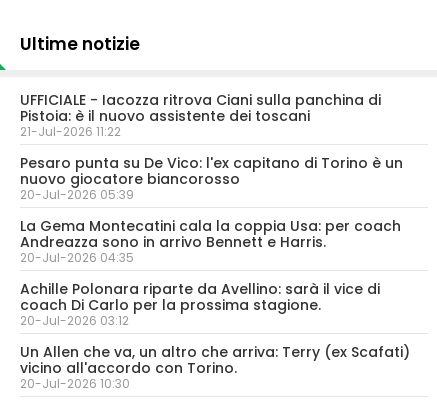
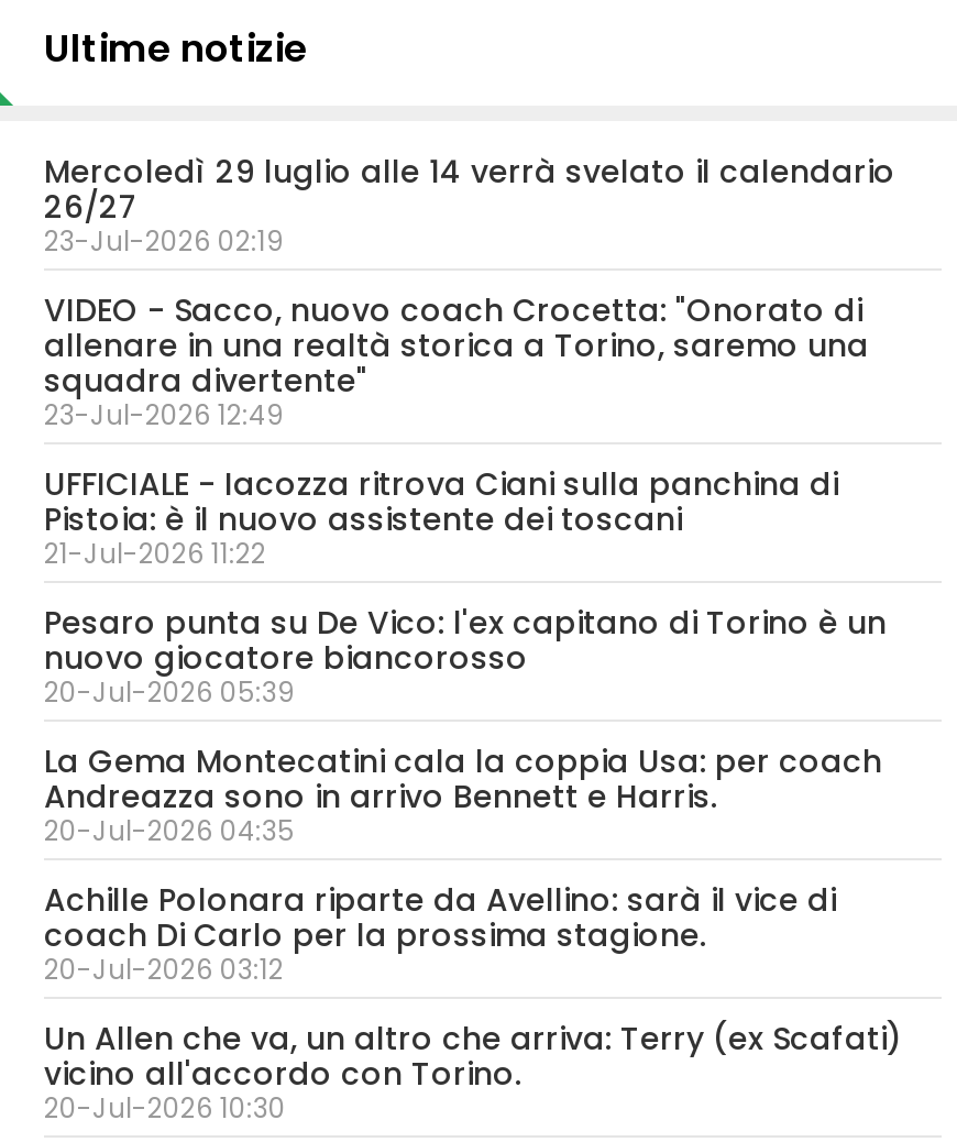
none -> [44,149,895,433] Mercoledì 29 luglio alle 14 verrà svelato il calendario | 26/27 | 23-Jul-2026 02:19 | VIDEO - Sacco, nuovo coach Crocetta: "Onorato di | allenare in una realtà storica a Torino, saremo una | squadra divertente" | 23-Jul-2026 12:49

